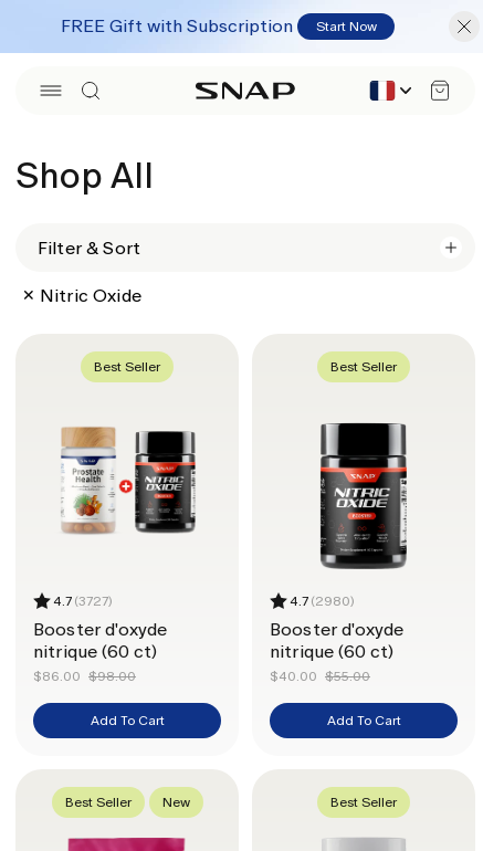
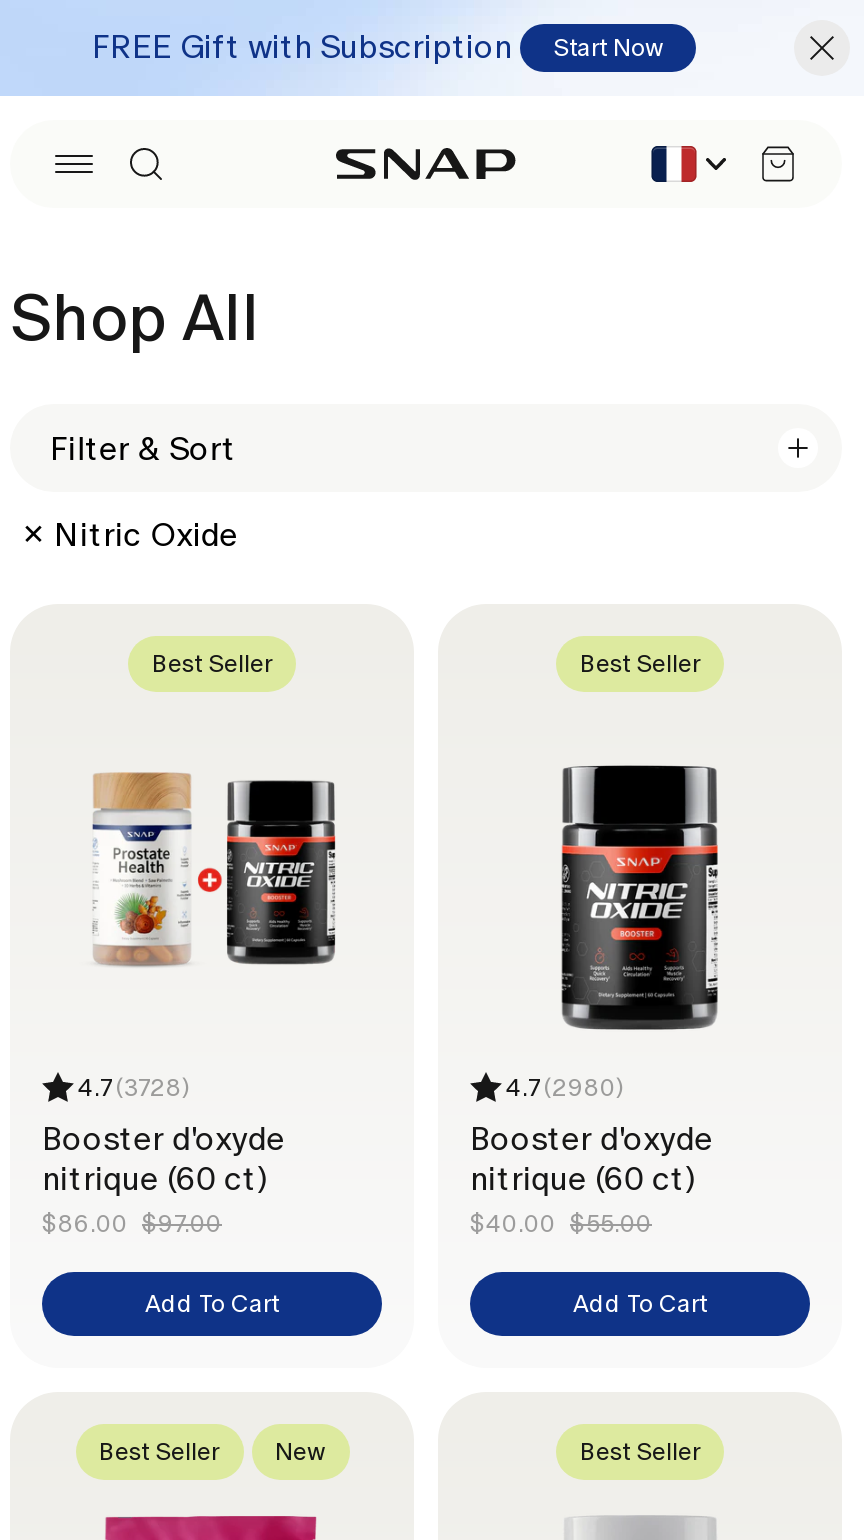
[53,593,113,609] 4.7 (3727) -> [78,1074,190,1102] 4.7 (3728)
[33,669,136,684] $86.00 $98.00 -> [42,1210,222,1238] $86.00 $97.00

